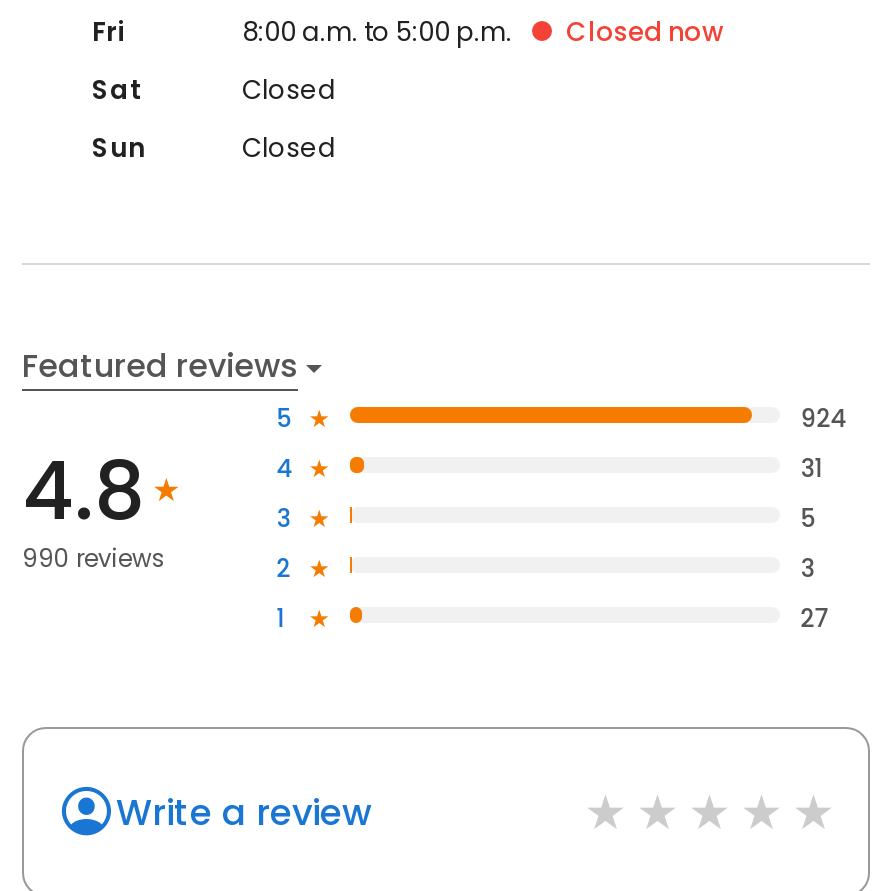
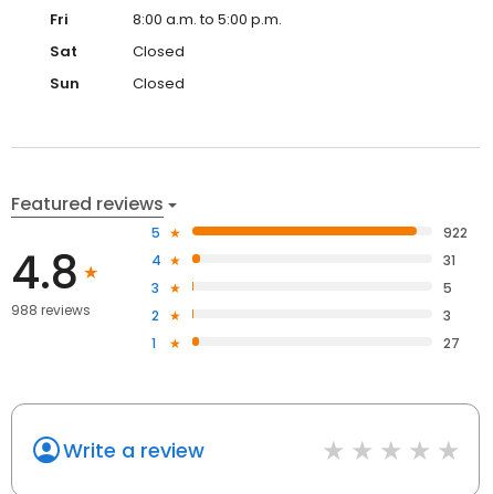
[566,13,724,51] Closed now -> none
[800,401,848,435] 924 -> [443,223,468,242] 922
[22,541,166,575] 990 reviews -> [11,301,91,320] 988 reviews

